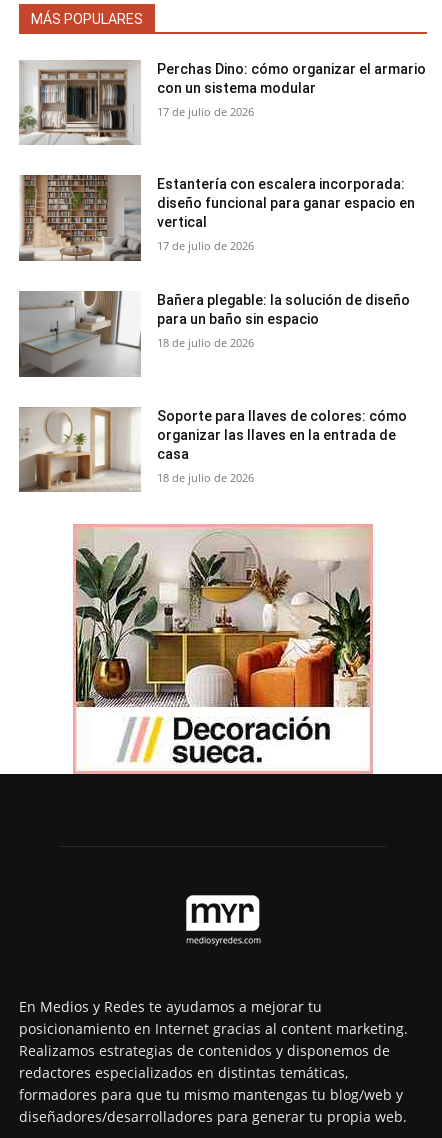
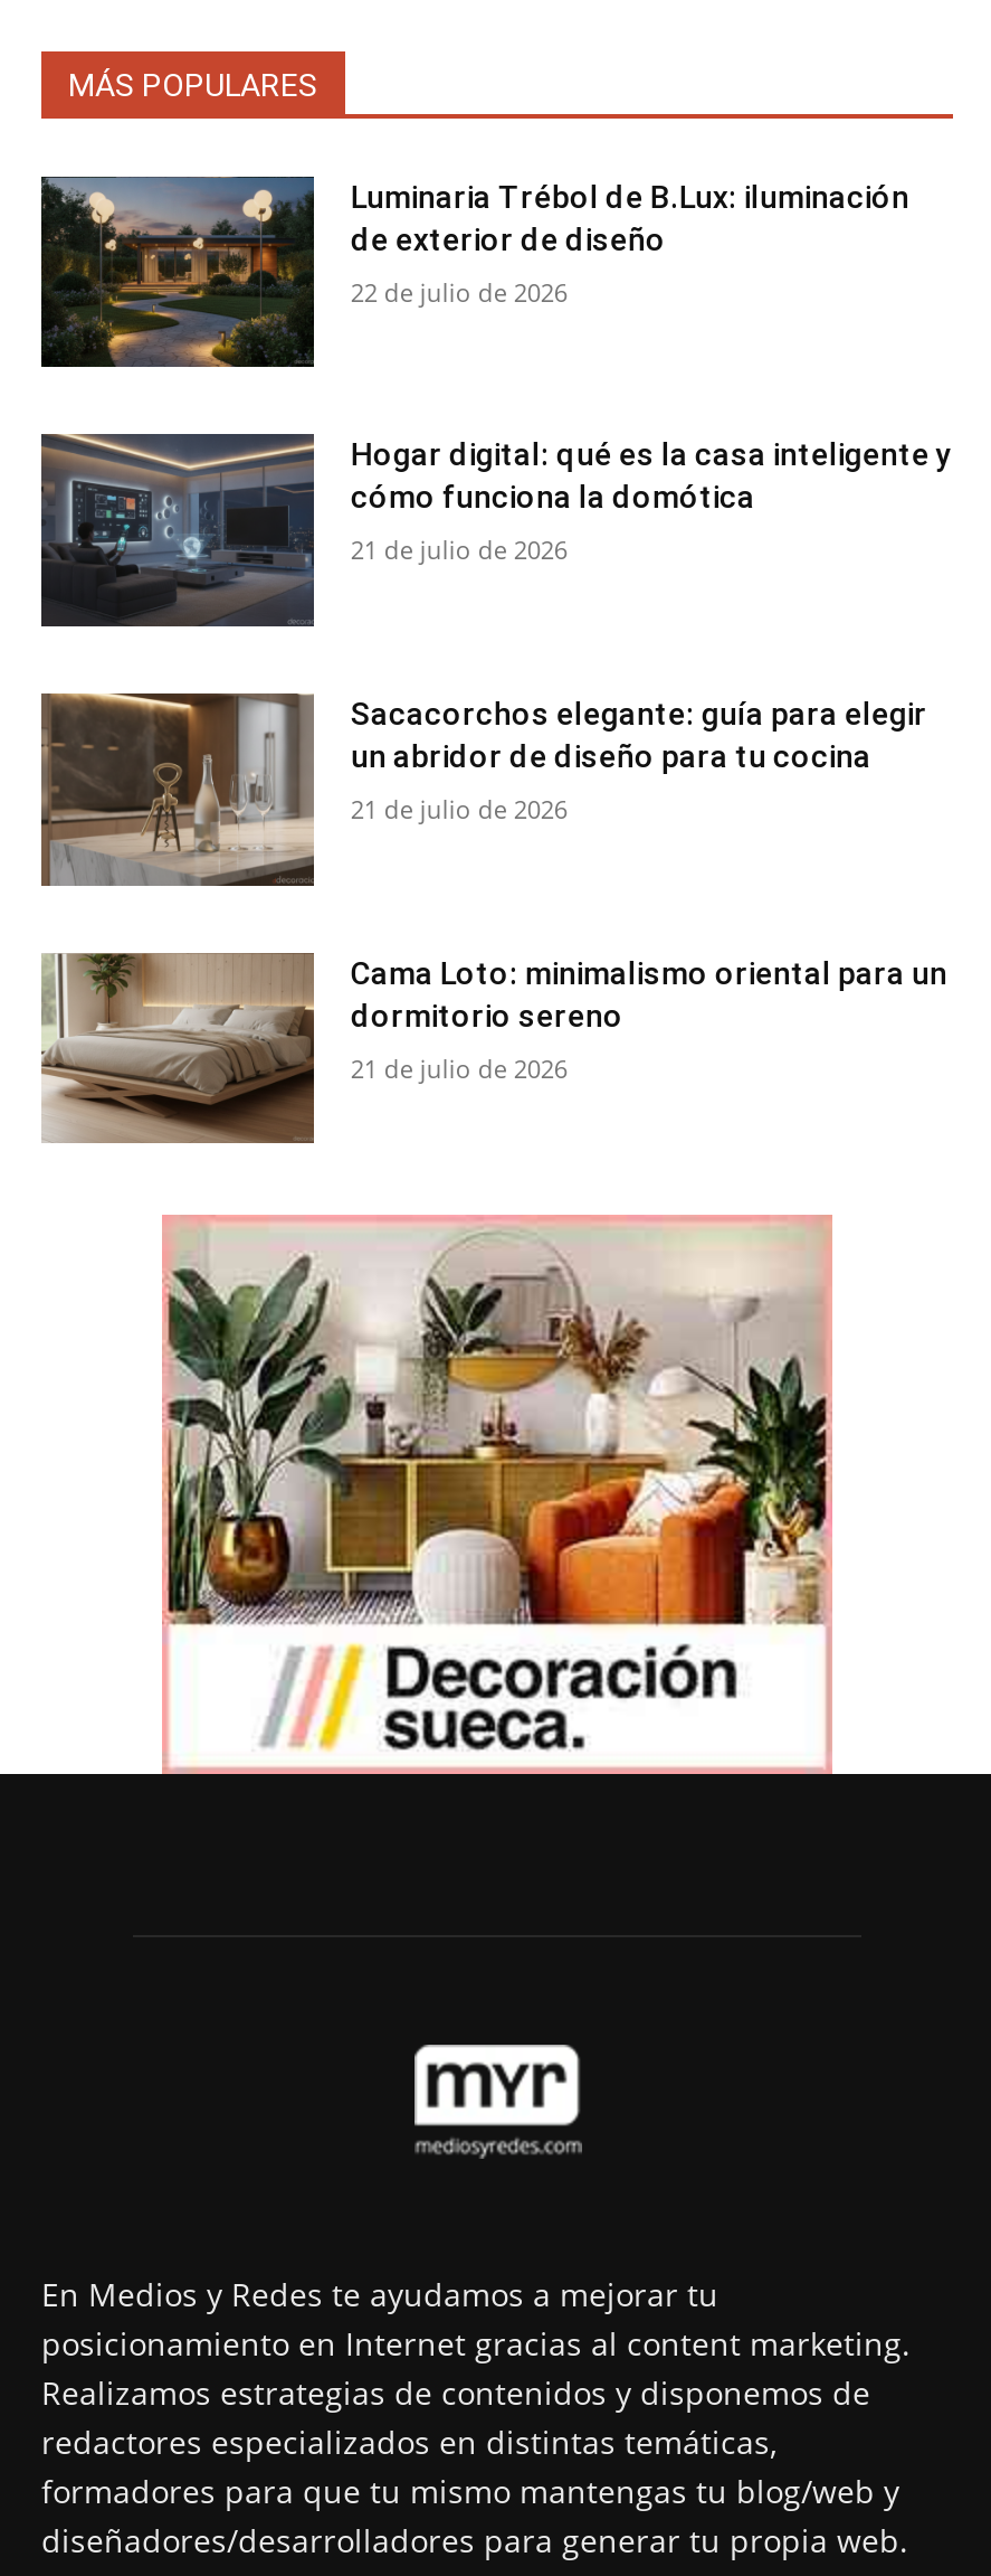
[18,60,426,145] [image] | Perchas Dino: cómo organizar el armario | con un sistema modular -> [39,177,909,369] [image] | Luminaria Trébol de B.Lux: iluminación | de exterior de diseño
[157,103,254,118] 17 de julio de 2026 -> [351,274,567,308] 22 de julio de 2026
[19,175,415,262] [image] | Estantería con escalera incorporada: | diseño funcional para ganar espacio en | vertical -> [39,434,952,629] [image] | Hogar digital: qué es la casa inteligente y | cómo funciona la domótica
[157,238,254,253] 17 de julio de 2026 -> [351,533,567,566] 21 de julio de 2026
[19,291,410,377] [image] | Bañera plegable: la solución de diseño | para un baño sin espacio -> [41,691,927,886] [image] | Sacacorchos elegante: guía para elegir | un abridor de diseño para tu cocina
[157,335,254,350] 18 de julio de 2026 -> [351,792,567,825] 21 de julio de 2026
[19,408,407,492] [image] | Soporte para llaves de colores: cómo | organizar las llaves en la entrada de | casa -> [41,953,947,1143] [image] | Cama Loto: minimalismo oriental para un | dormitorio sereno
[157,470,254,485] 18 de julio de 2026 -> [351,1051,567,1084] 21 de julio de 2026

